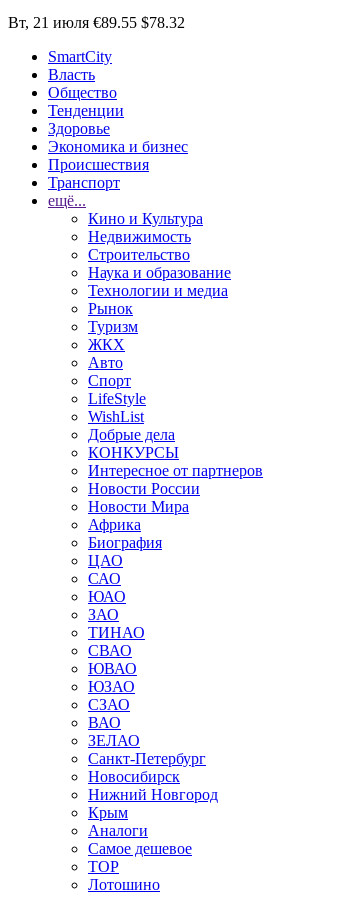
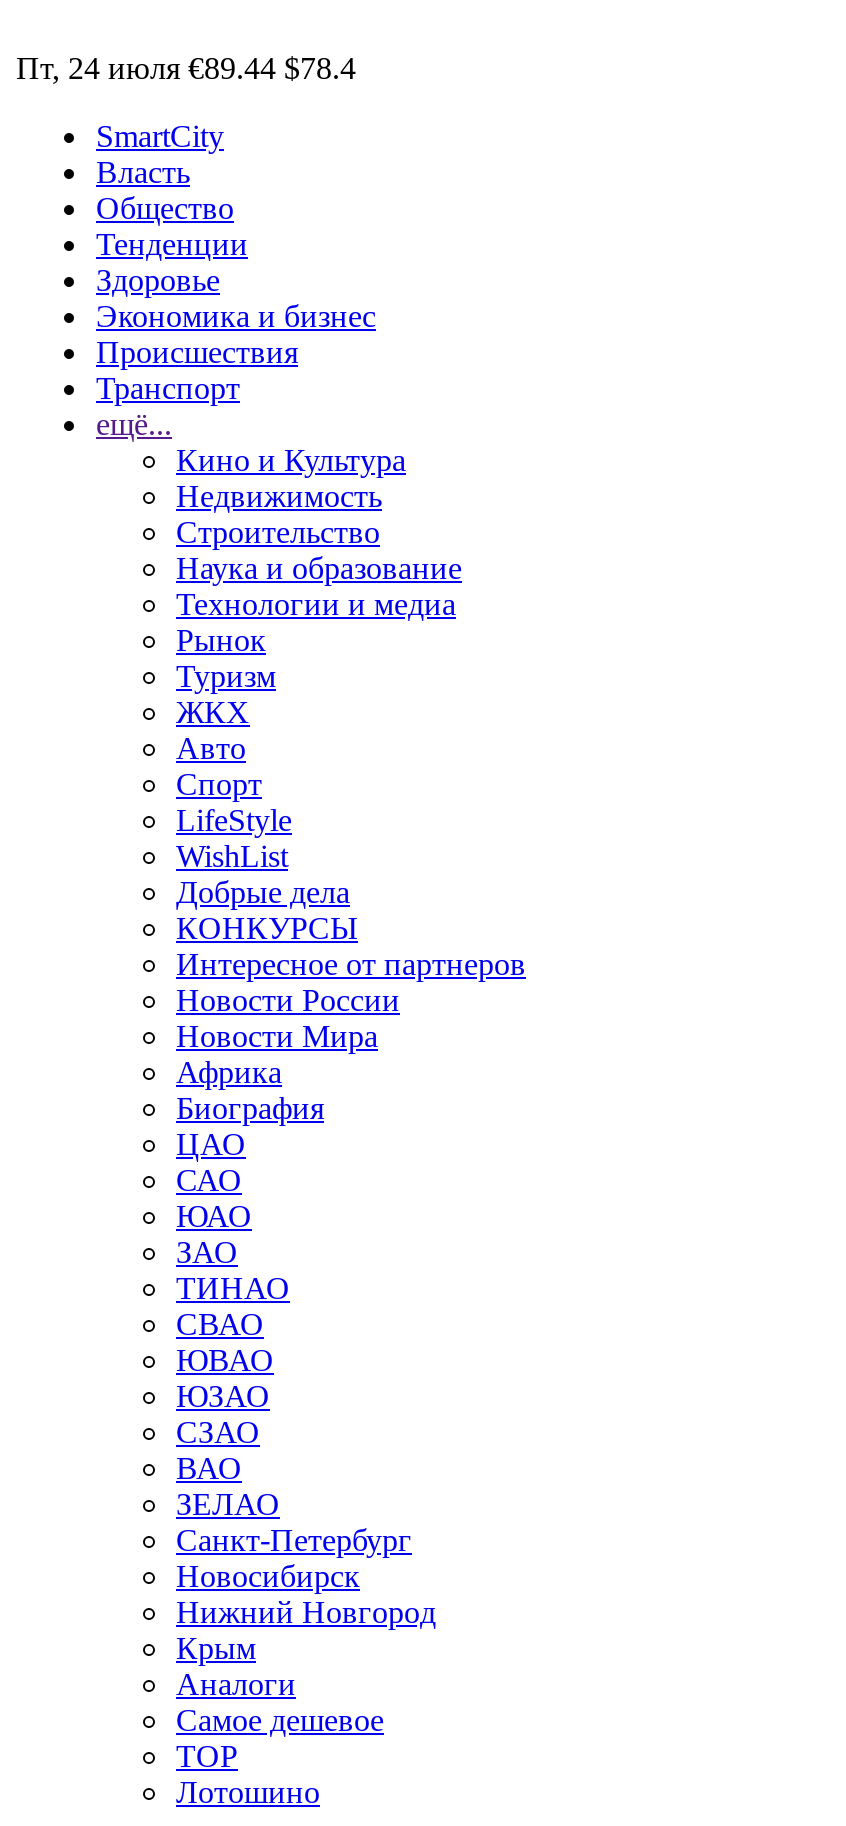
[8,14,185,31] Вт, 21 июля €89.55 $78.32 -> [16,51,356,85] Пт, 24 июля €89.44 $78.4

